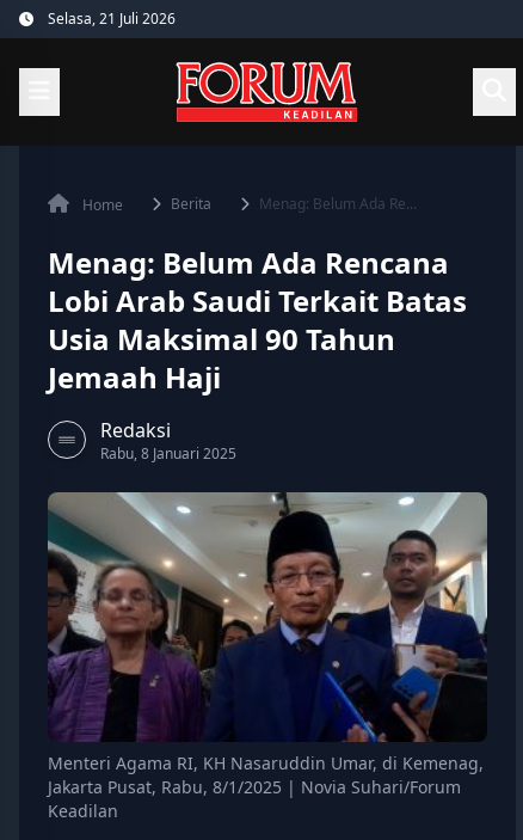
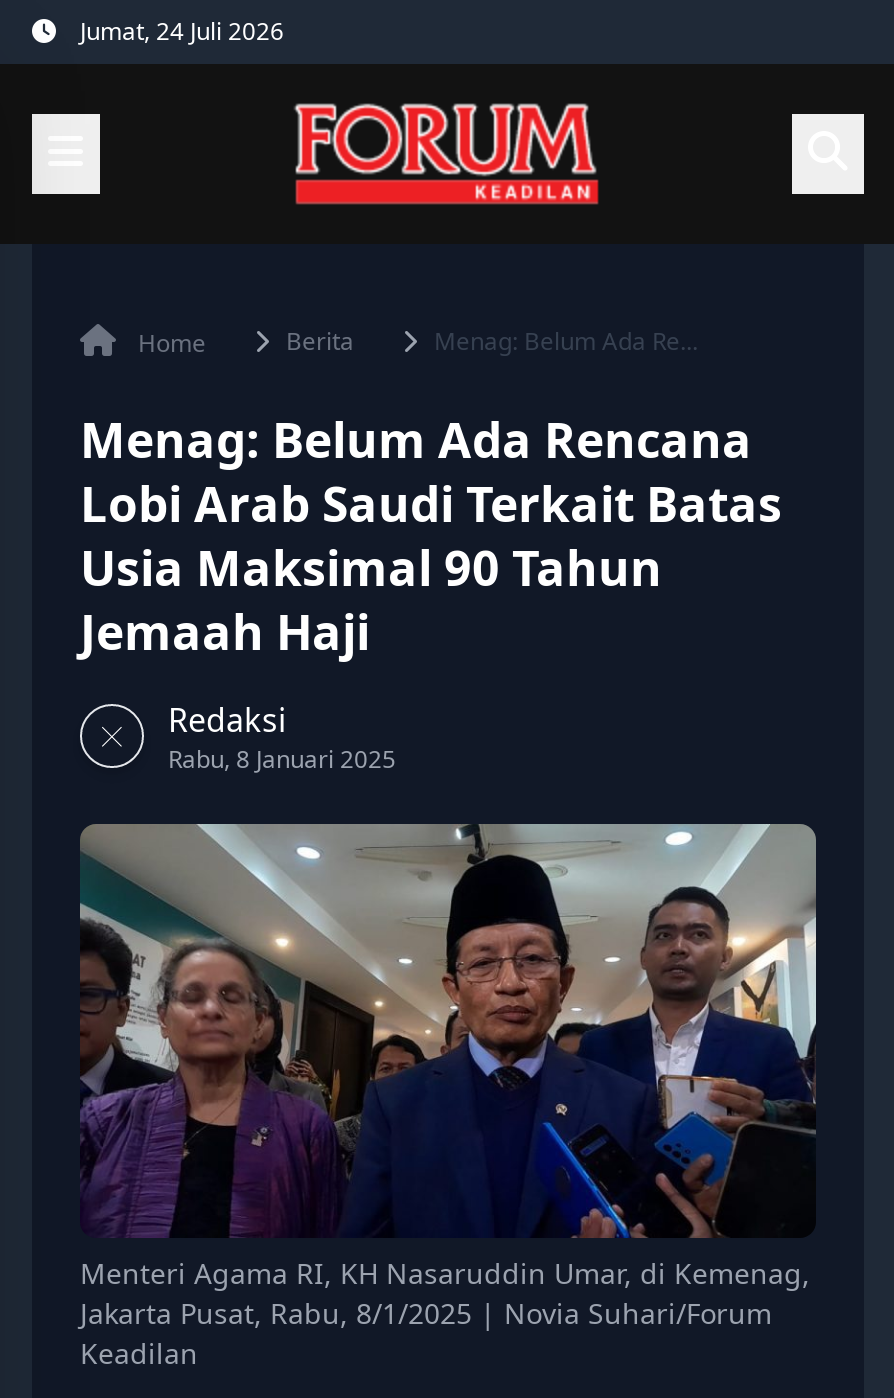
[48,8,176,29] Selasa, 21 Juli 2026 -> [80,14,284,48] Jumat, 24 Juli 2026

